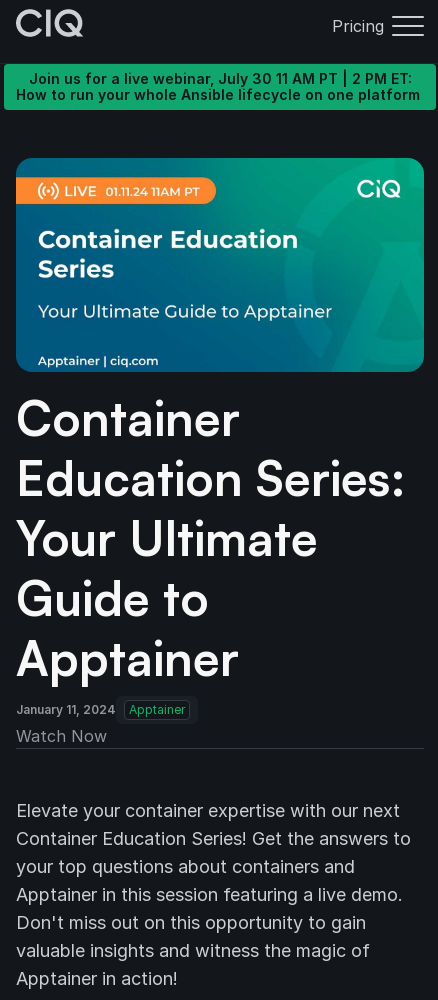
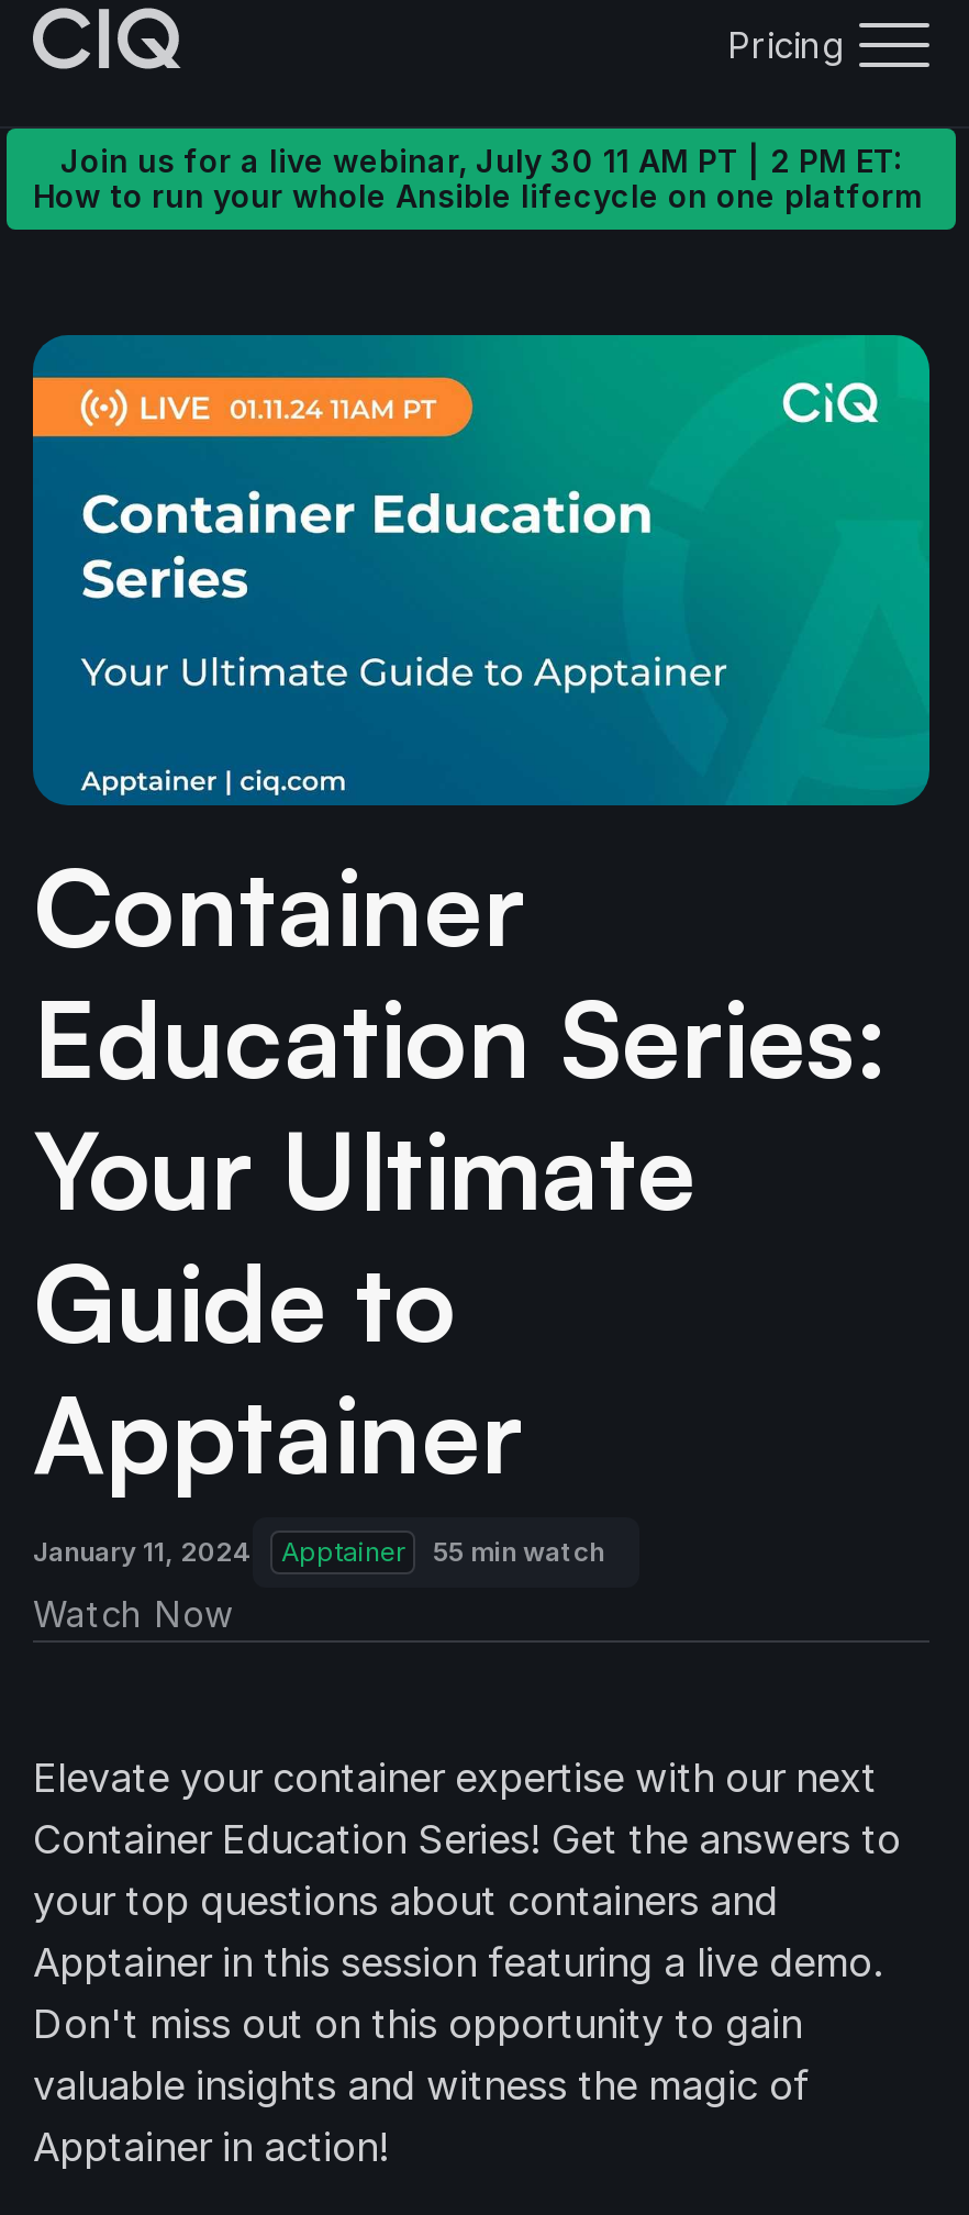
none -> [433,1535,604,1568] 55 min watch

